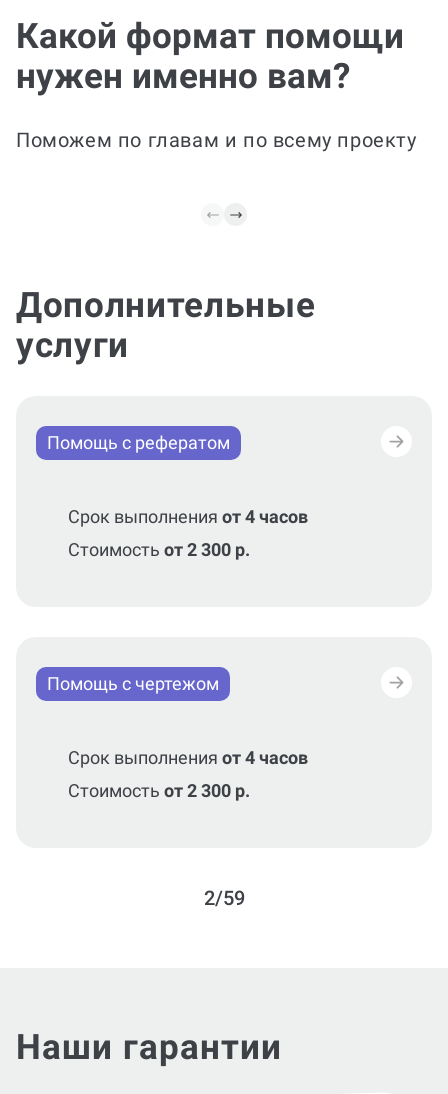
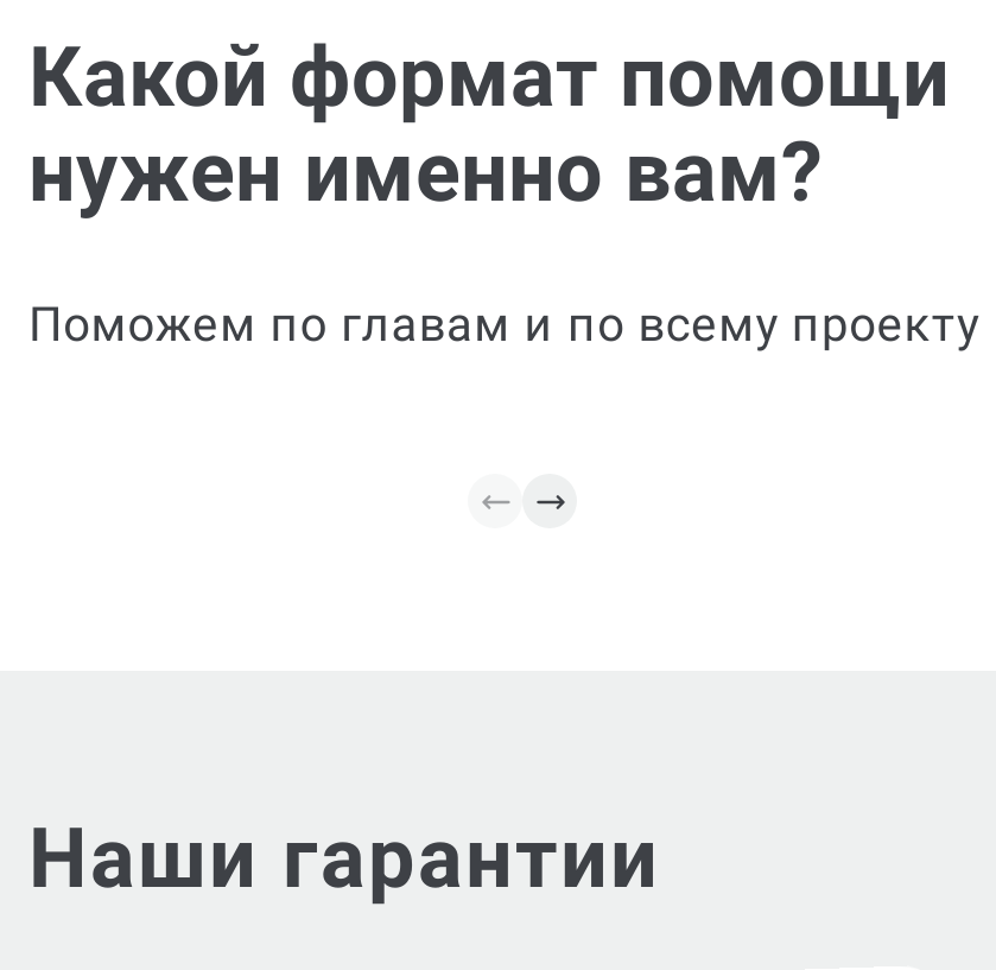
[16,285,315,453] Дополнительные | услуги | Помощь с рефератом -> none
[68,506,308,560] Срок выполнения от 4 часов | Стоимость от 2 300 р. -> none
[47,673,219,694] Помощь с чертежом -> none
[68,747,308,801] Срок выполнения от 4 часов | Стоимость от 2 300 р. -> none
[203,886,244,910] 2/59 -> none

